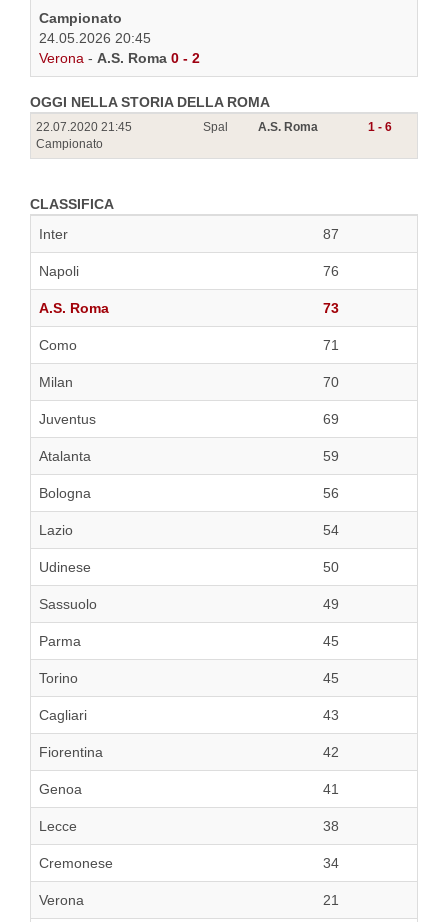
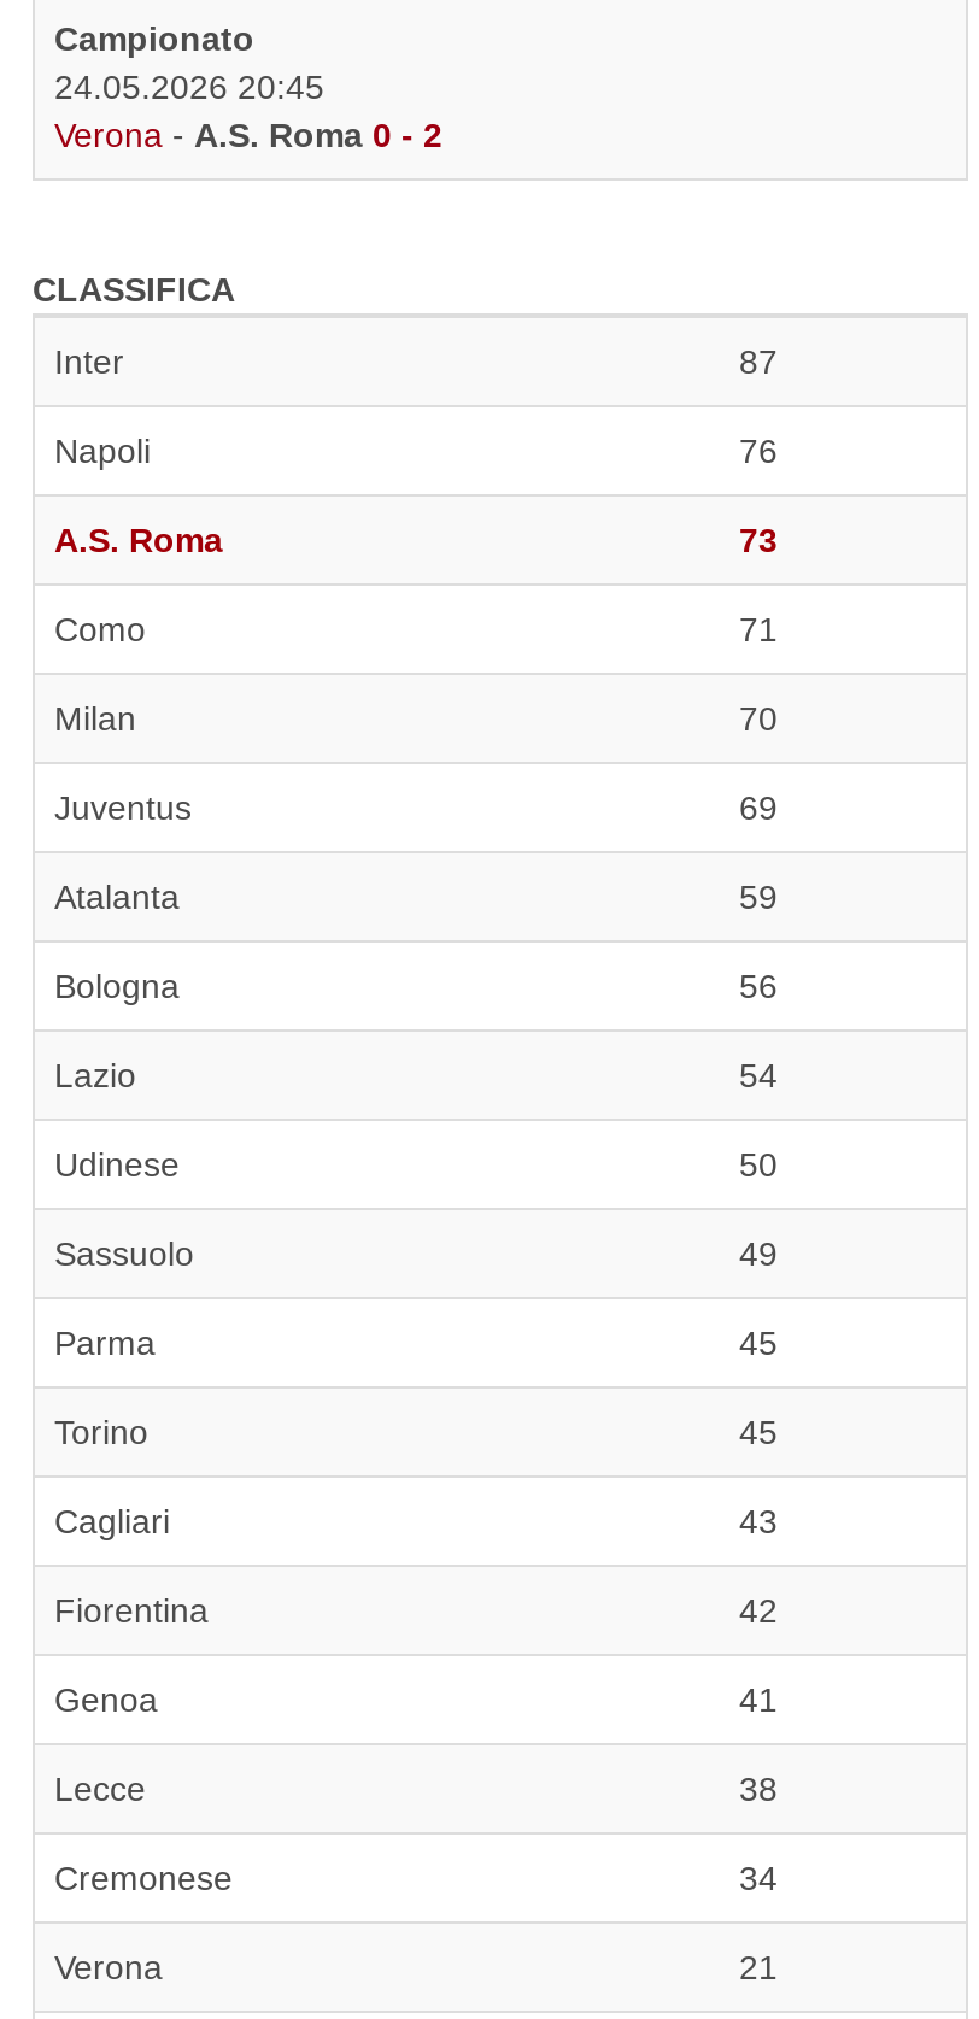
[30,94,270,151] OGGI NELLA STORIA DELLA ROMA | 22.07.2020 21:45 | Campionato -> none
[203,120,392,134] Spal | A.S. Roma | 1 - 6 -> none

